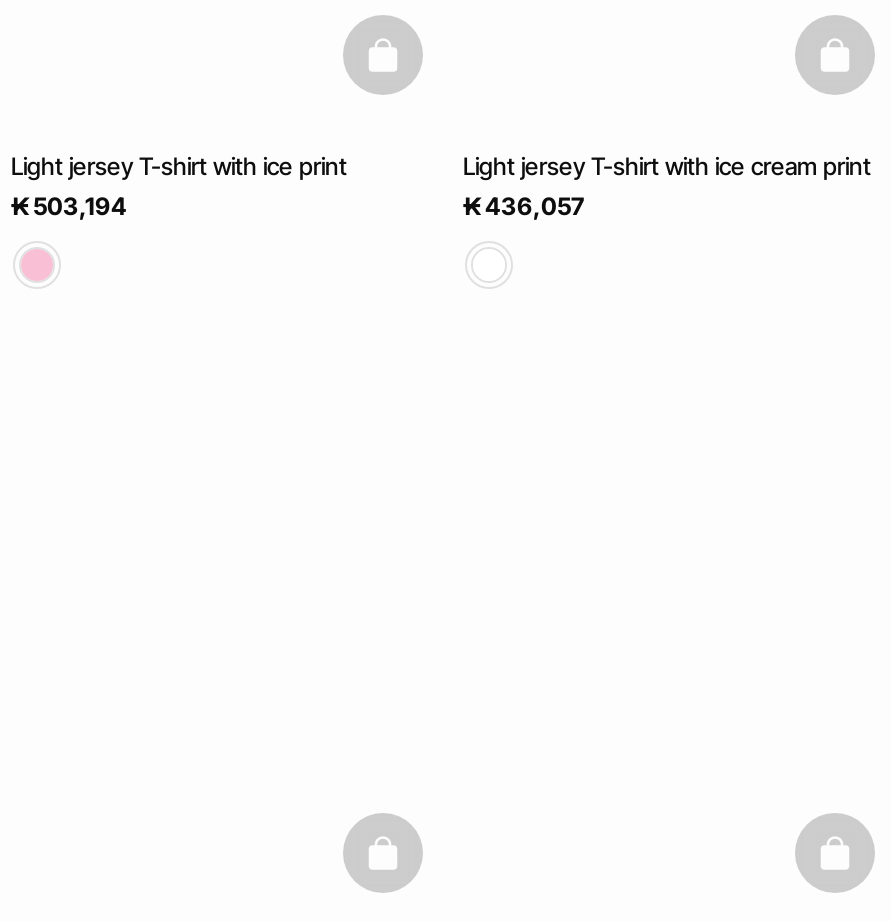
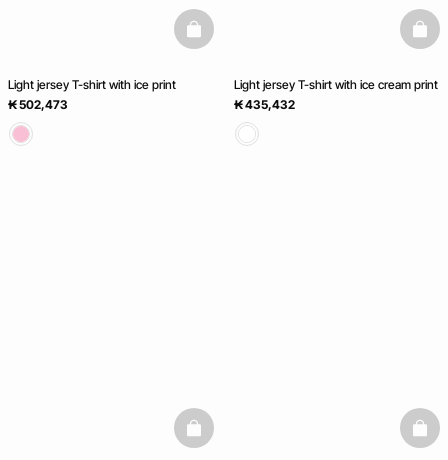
[11,190,127,220] ₭ 503,194 -> [8,96,68,111] ₭ 502,473
[463,190,585,220] ₭ 436,057 -> [234,96,295,111] ₭ 435,432

